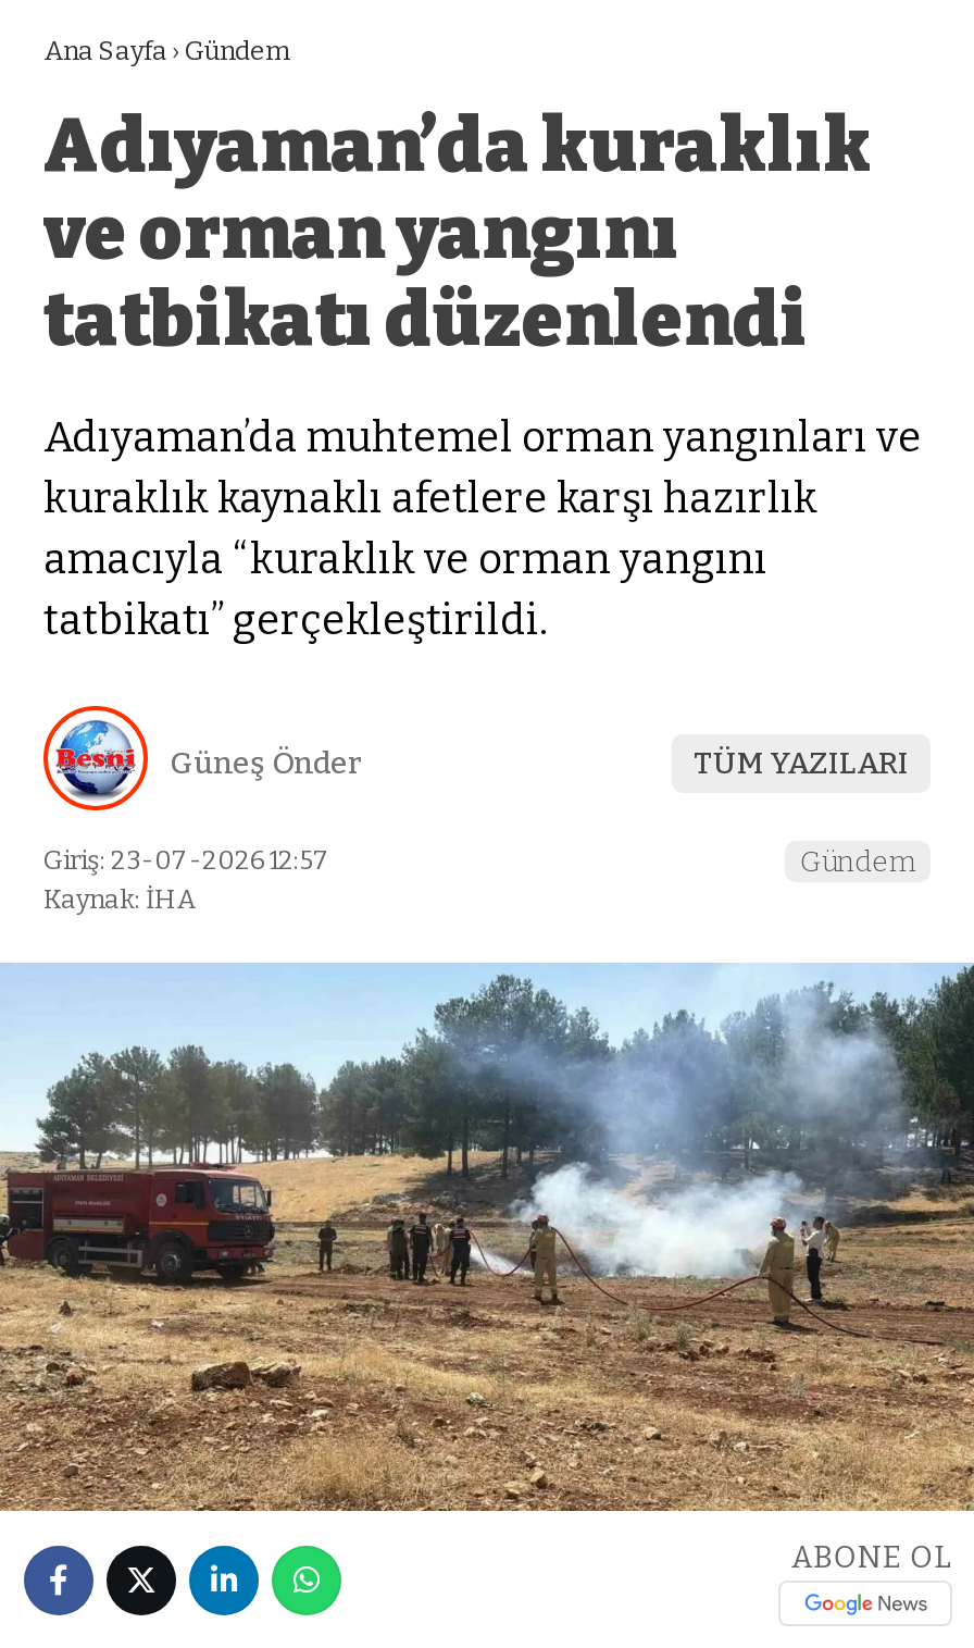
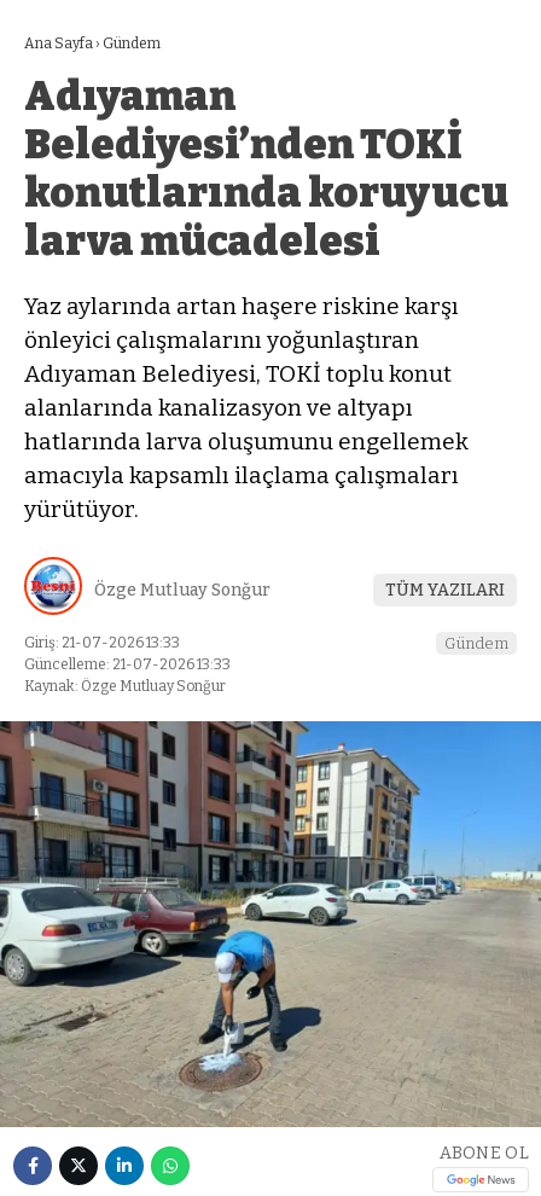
[43,102,872,365] Adıyaman’da kuraklık | ve orman yangını | tatbikatı düzenlendi -> [24,72,508,266] Adıyaman | Belediyesi’nden TOKİ | konutlarında koruyucu | larva mücadelesi
[43,413,922,646] Adıyaman’da muhtemel orman yangınları ve | kuraklık kaynaklı afetlere karşı hazırlık | amacıyla “kuraklık ve orman yangını | tatbikatı” gerçekleştirildi. -> [24,293,469,524] Yaz aylarında artan haşere riskine karşı | önleyici çalışmalarını yoğunlaştıran | Adıyaman Belediyesi, TOKİ toplu konut | alanlarında kanalizasyon ve altyapı | hatlarında larva oluşumunu engellemek | amacıyla kapsamlı ilaçlama çalışmaları | yürütüyor.
[170,746,363,783] Güneş Önder -> [94,579,270,600] Özge Mutluay Sonğur
[43,845,330,915] Giriş: 23-07-2026 12:57 | Kaynak: İHA -> [24,634,231,695] Giriş: 21-07-2026 13:33 | Güncelleme: 21-07-2026 13:33 | Kaynak: Özge Mutluay Sonğur
[7,963,967,1511] [image] -> [4,702,537,1127] [image]

